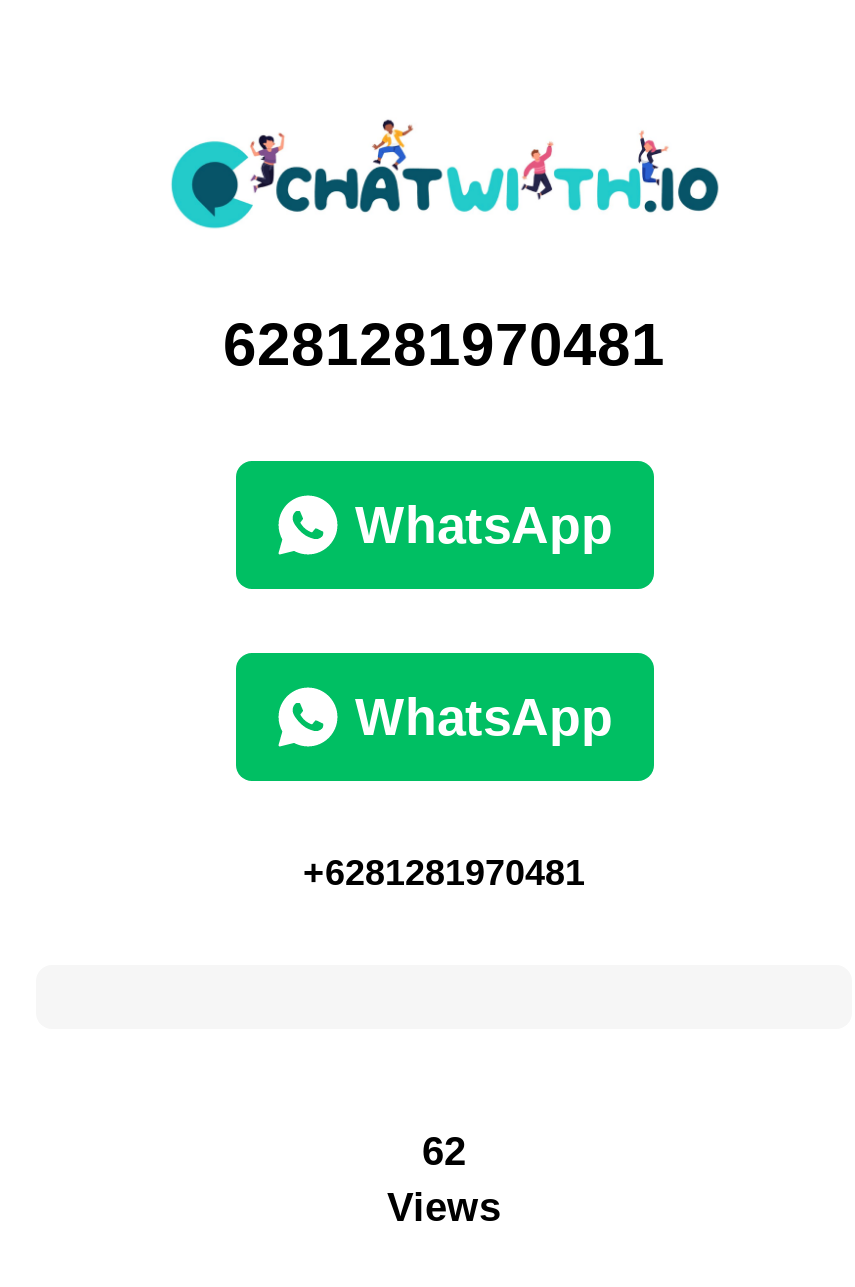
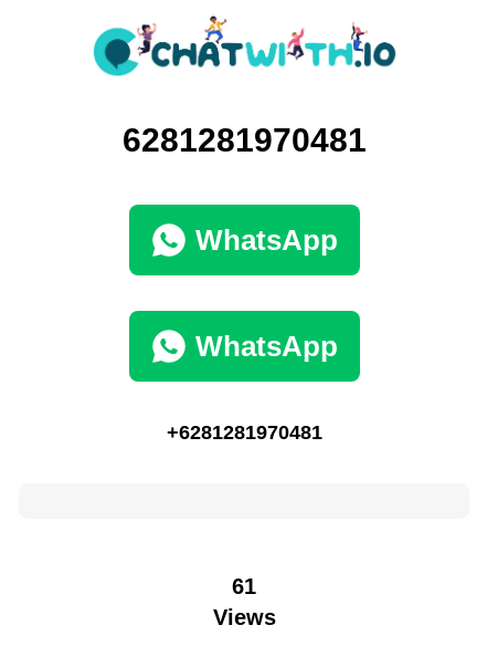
[422,1129,466,1173] 62 -> [232,574,256,598] 61

